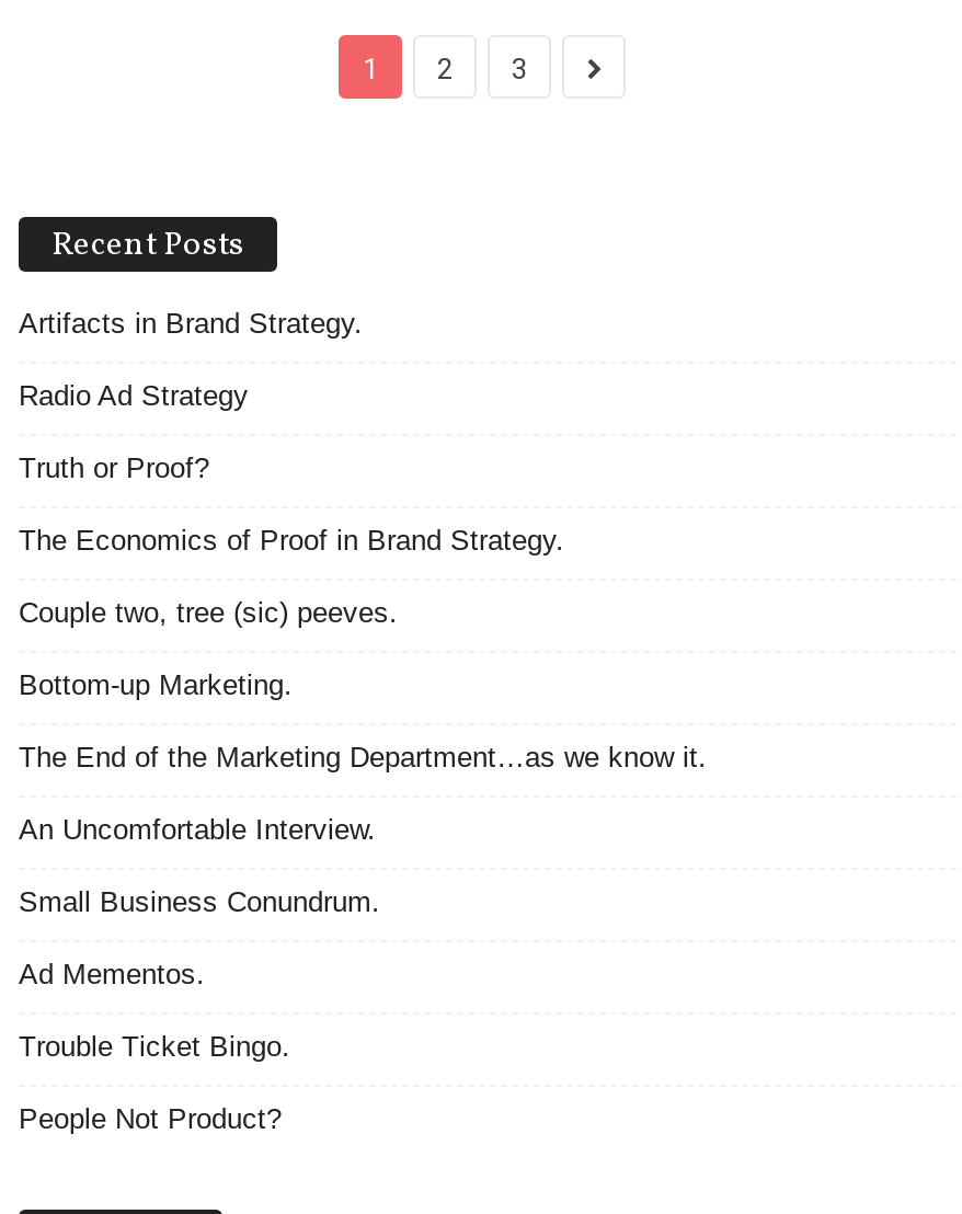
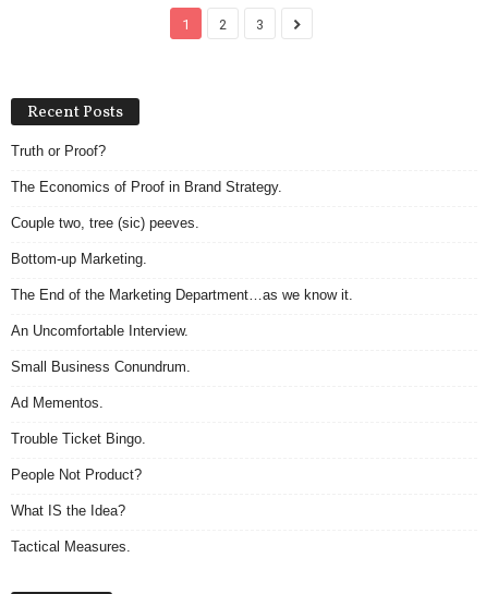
[19,306,363,411] Artifacts in Brand Strategy. | Radio Ad Strategy -> none
moved [19,451,707,1134] -> [11,142,353,483]: Truth or Proof? | The Economics of Proof in Brand Strategy. | Couple two, tree (sic) peeves. | ... | Trouble Ticket Bingo. | People Not Product?
none -> [11,502,131,554] What IS the Idea? | Tactical Measures.

